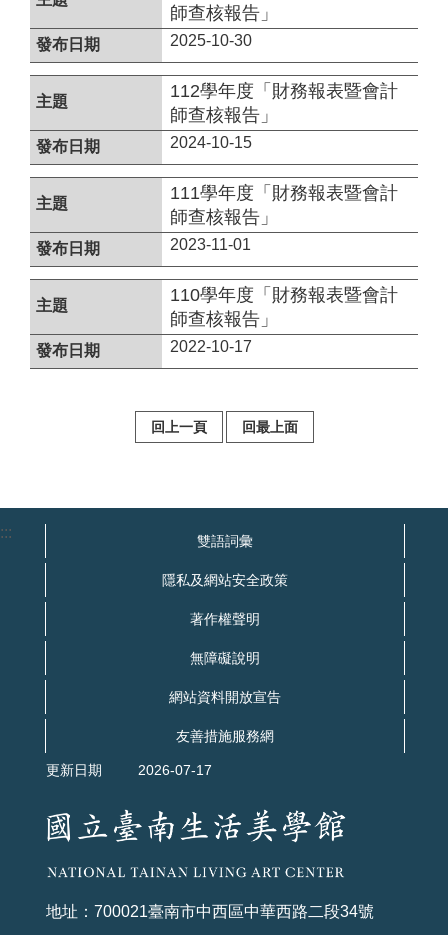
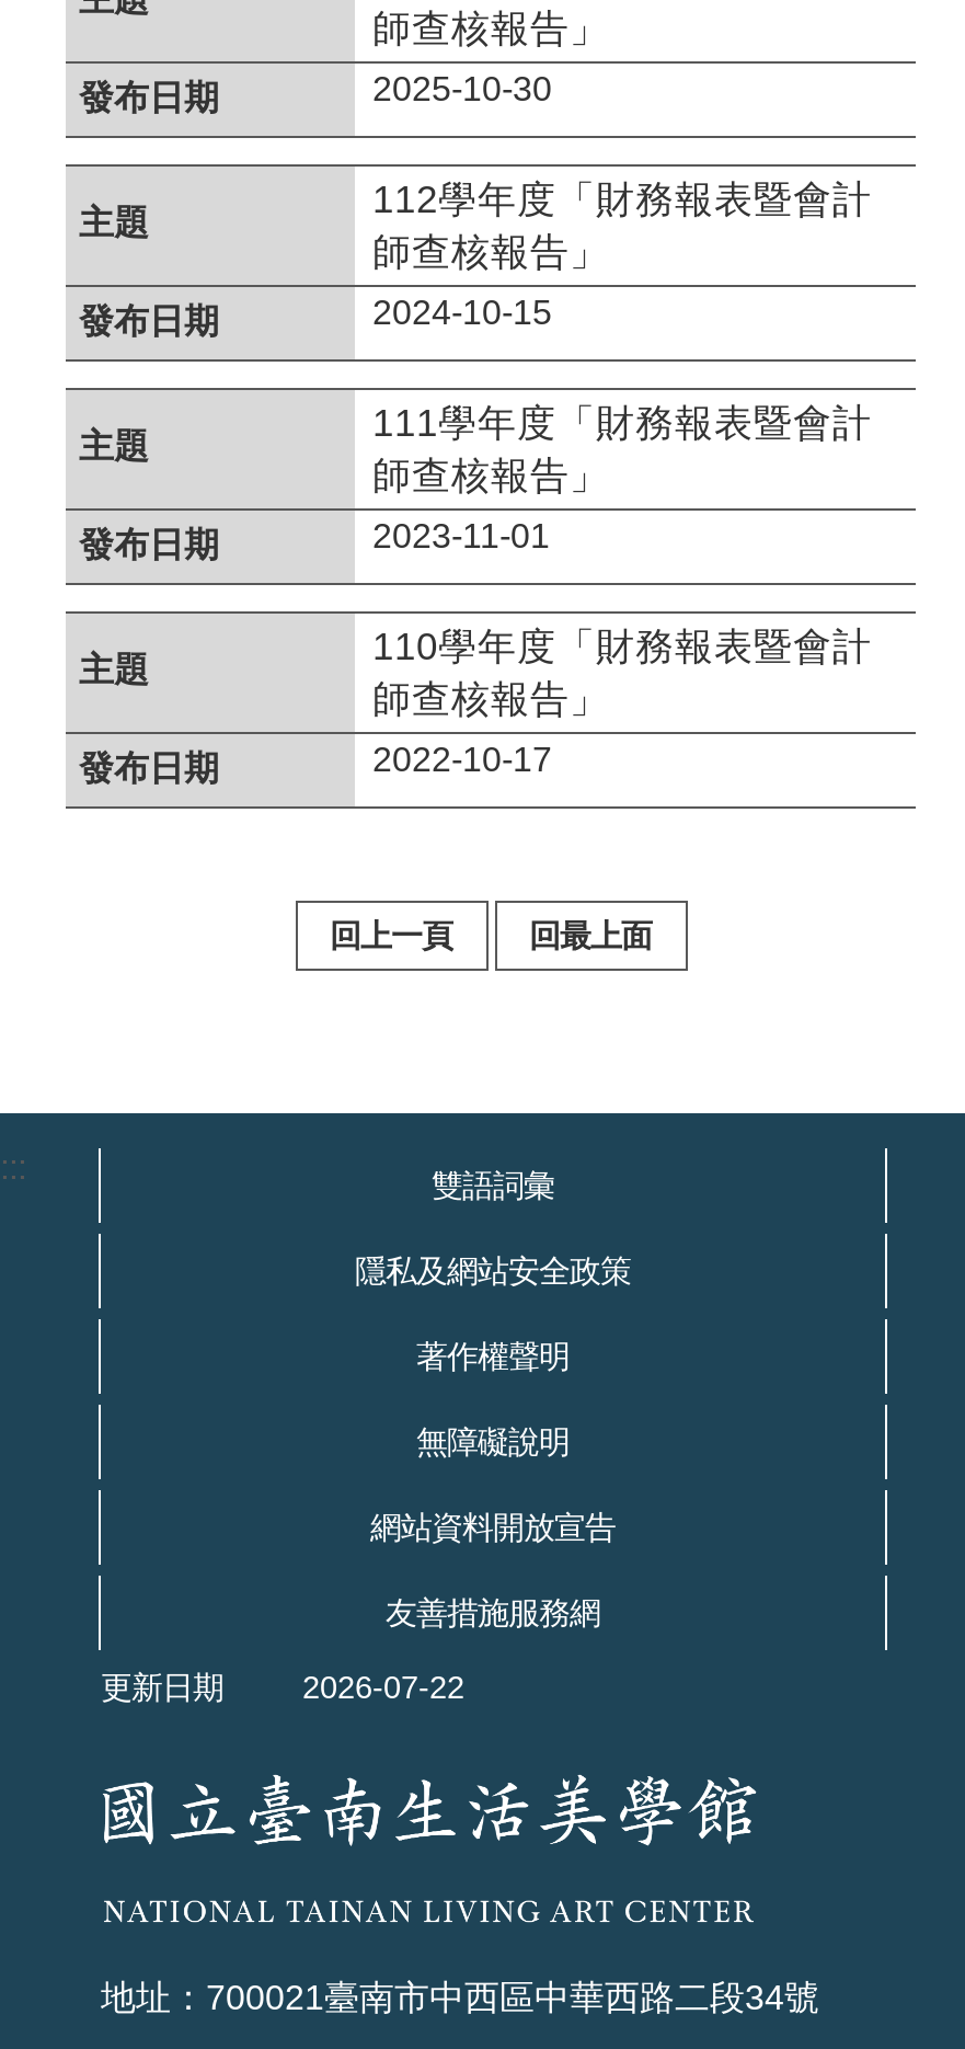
[138,762,212,778] 2026-07-17 -> [302,1670,464,1705] 2026-07-22

